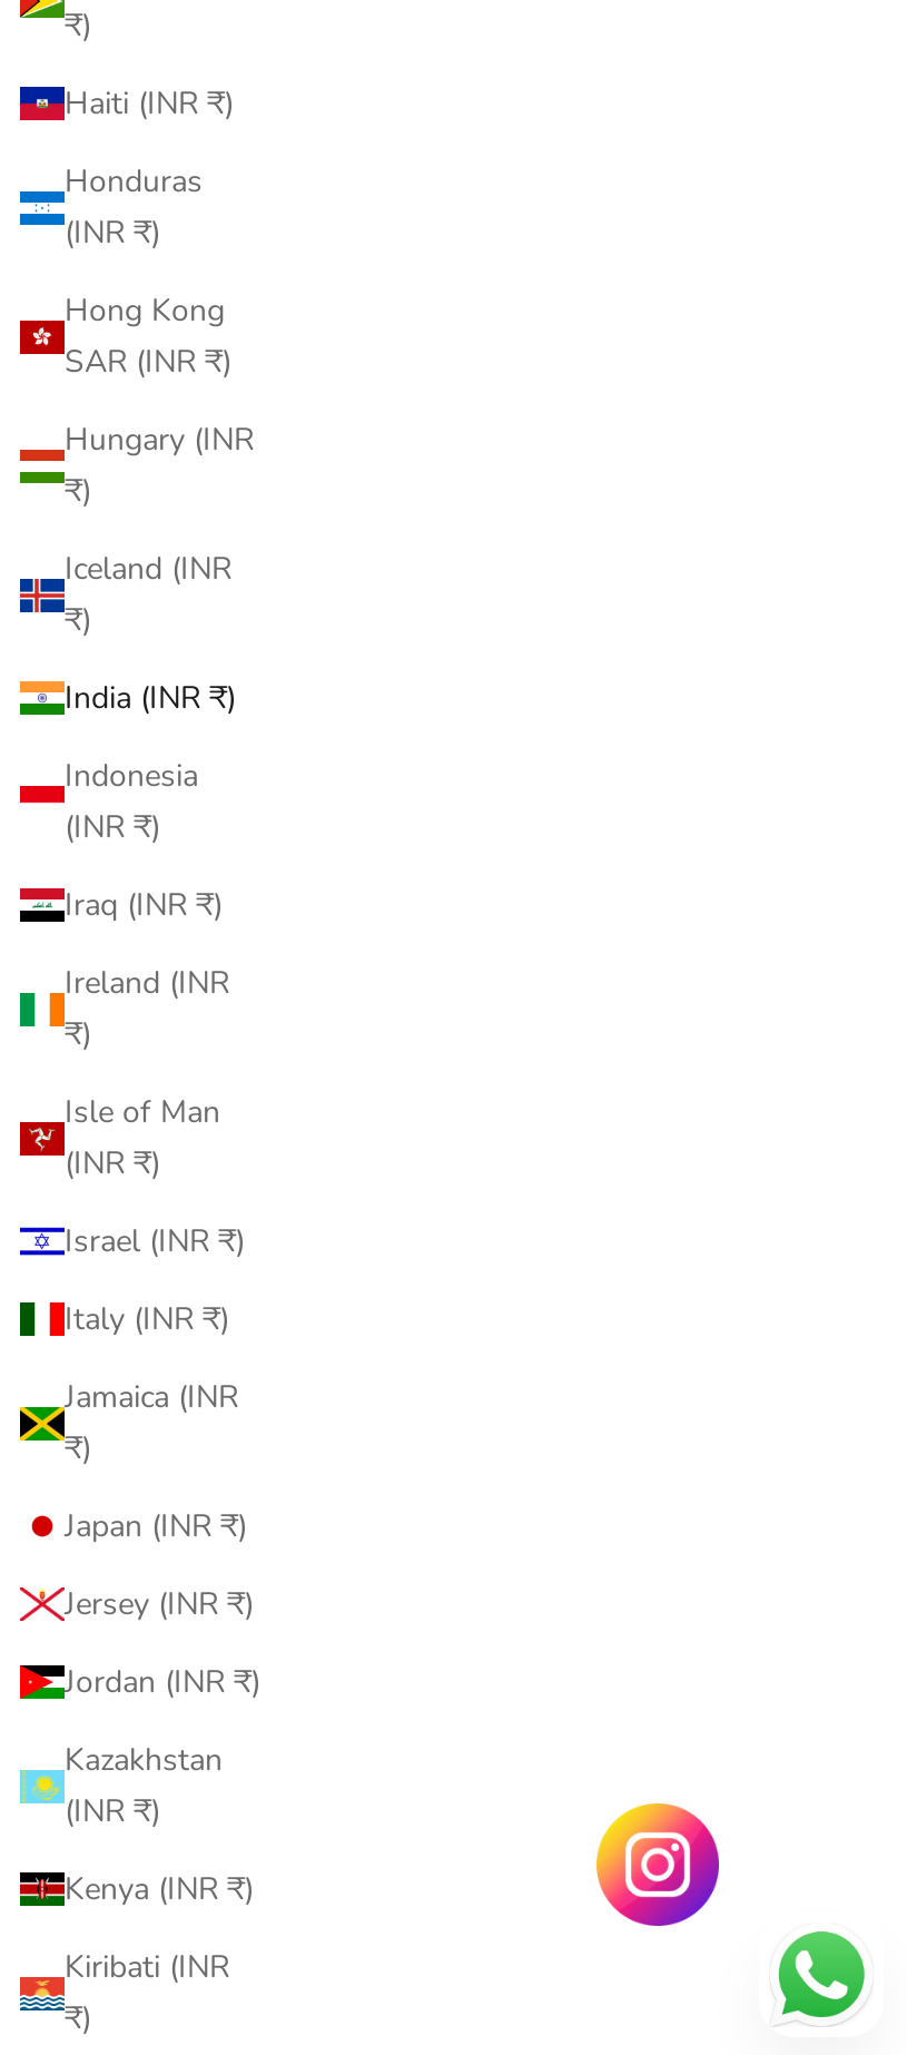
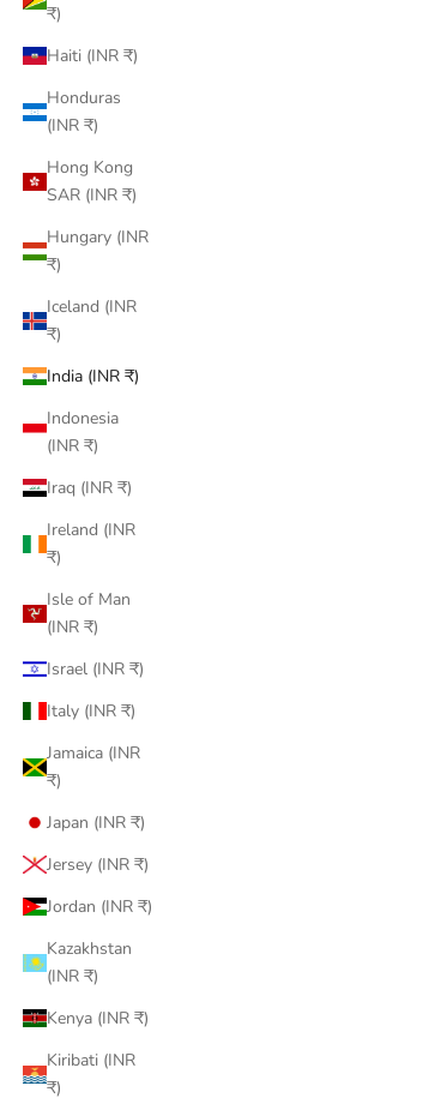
[594,1801,721,1928] [image] -> none
[777,1928,868,2019] [image] -> none

